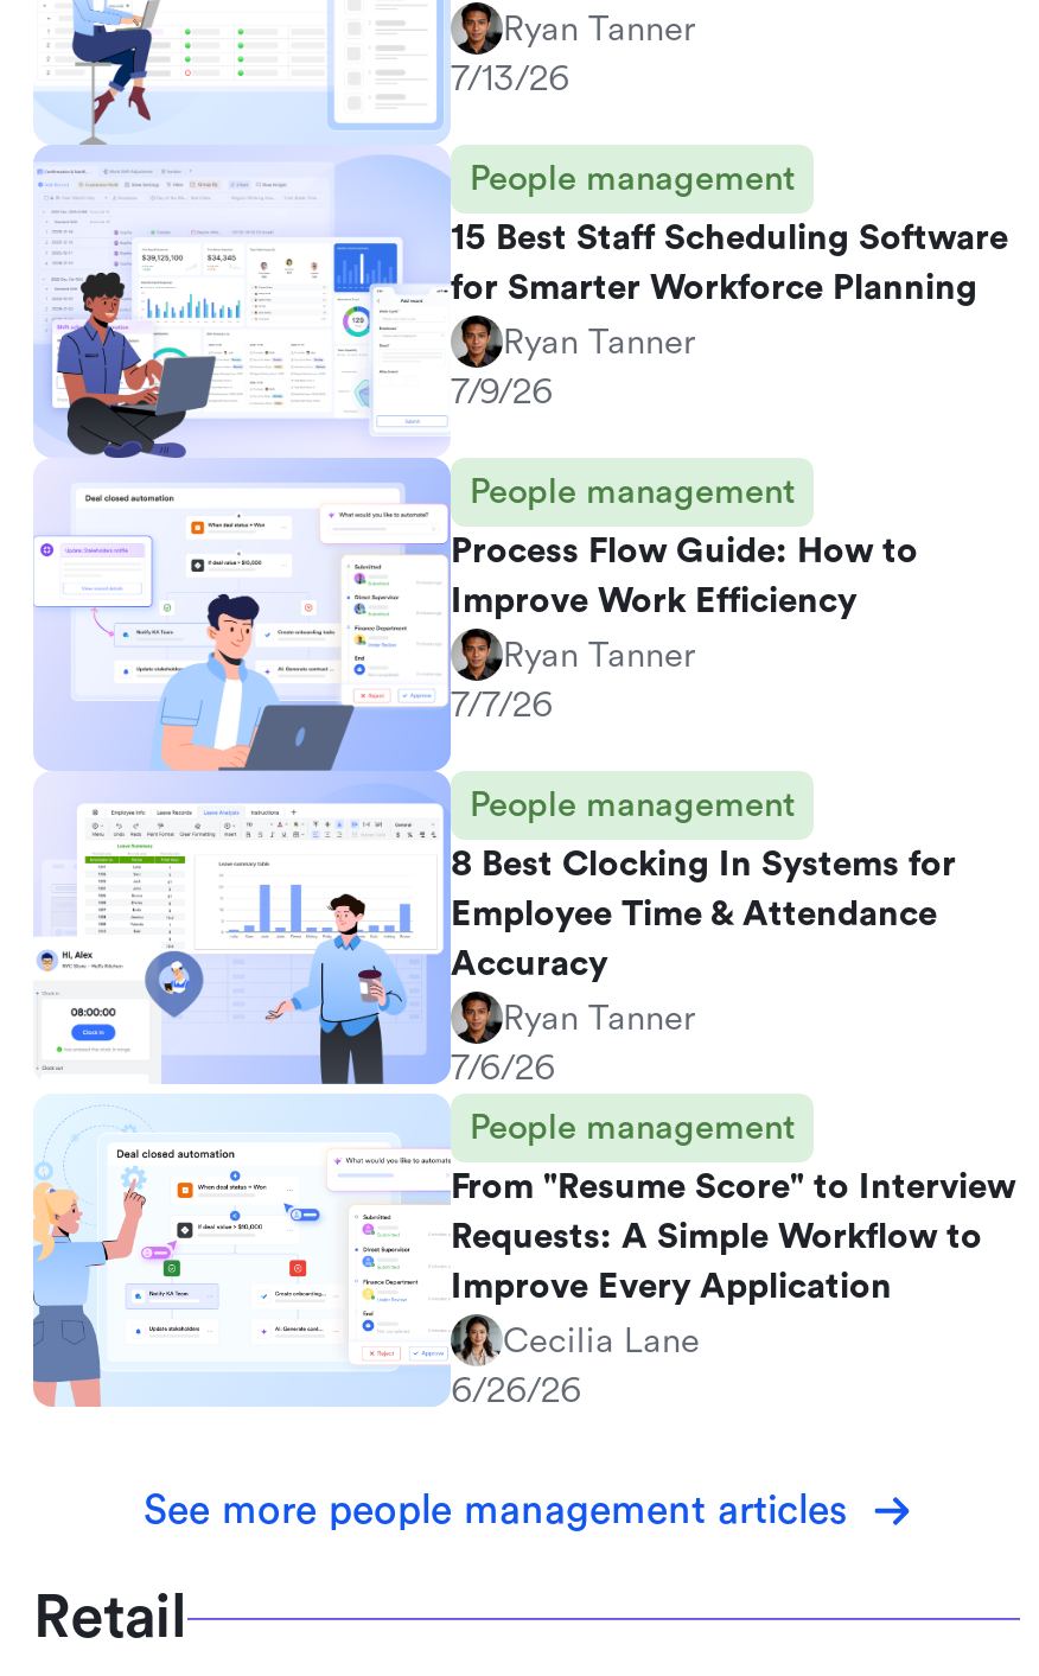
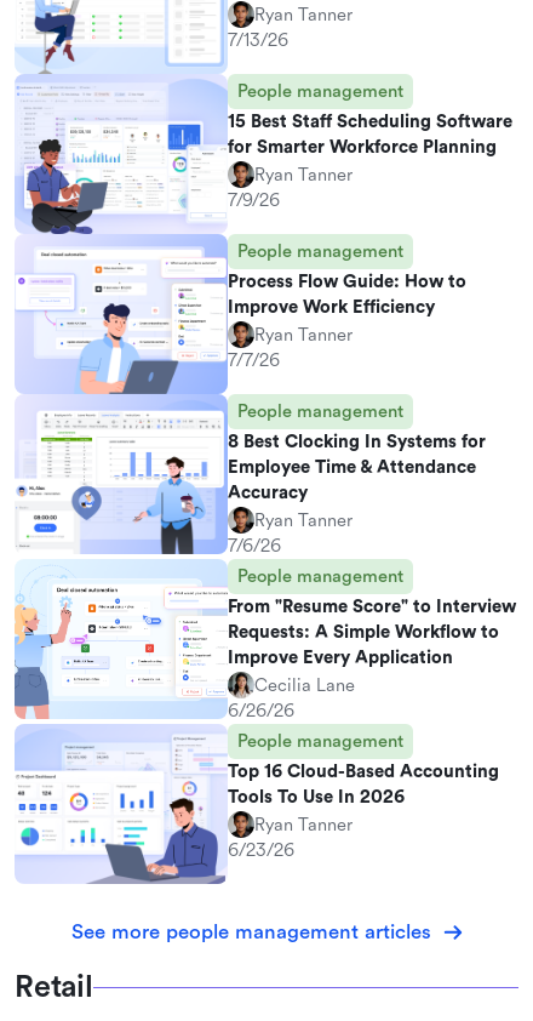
none -> [15,725,499,885] [image] | People management | Top 16 Cloud-Based Accounting | Tools To Use In 2026 | Ryan Tanner | 6/23/26

